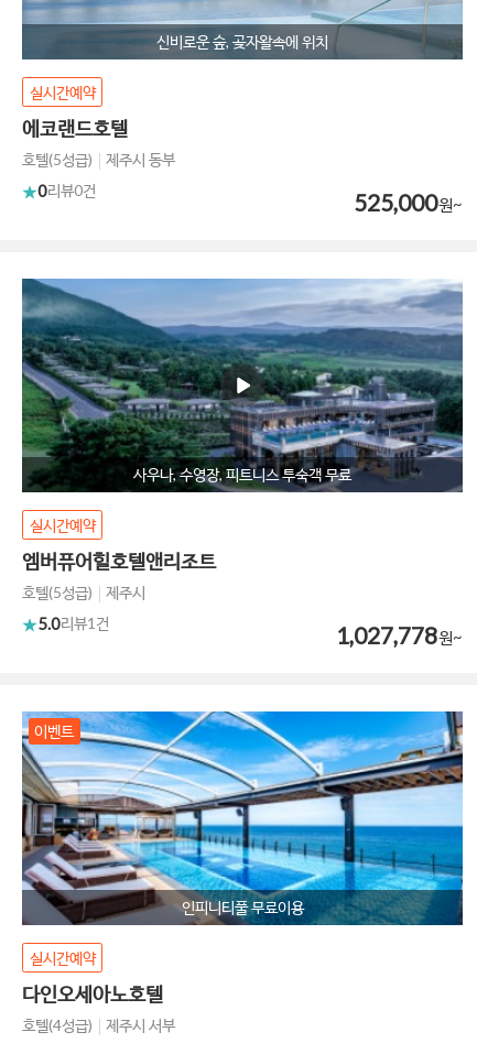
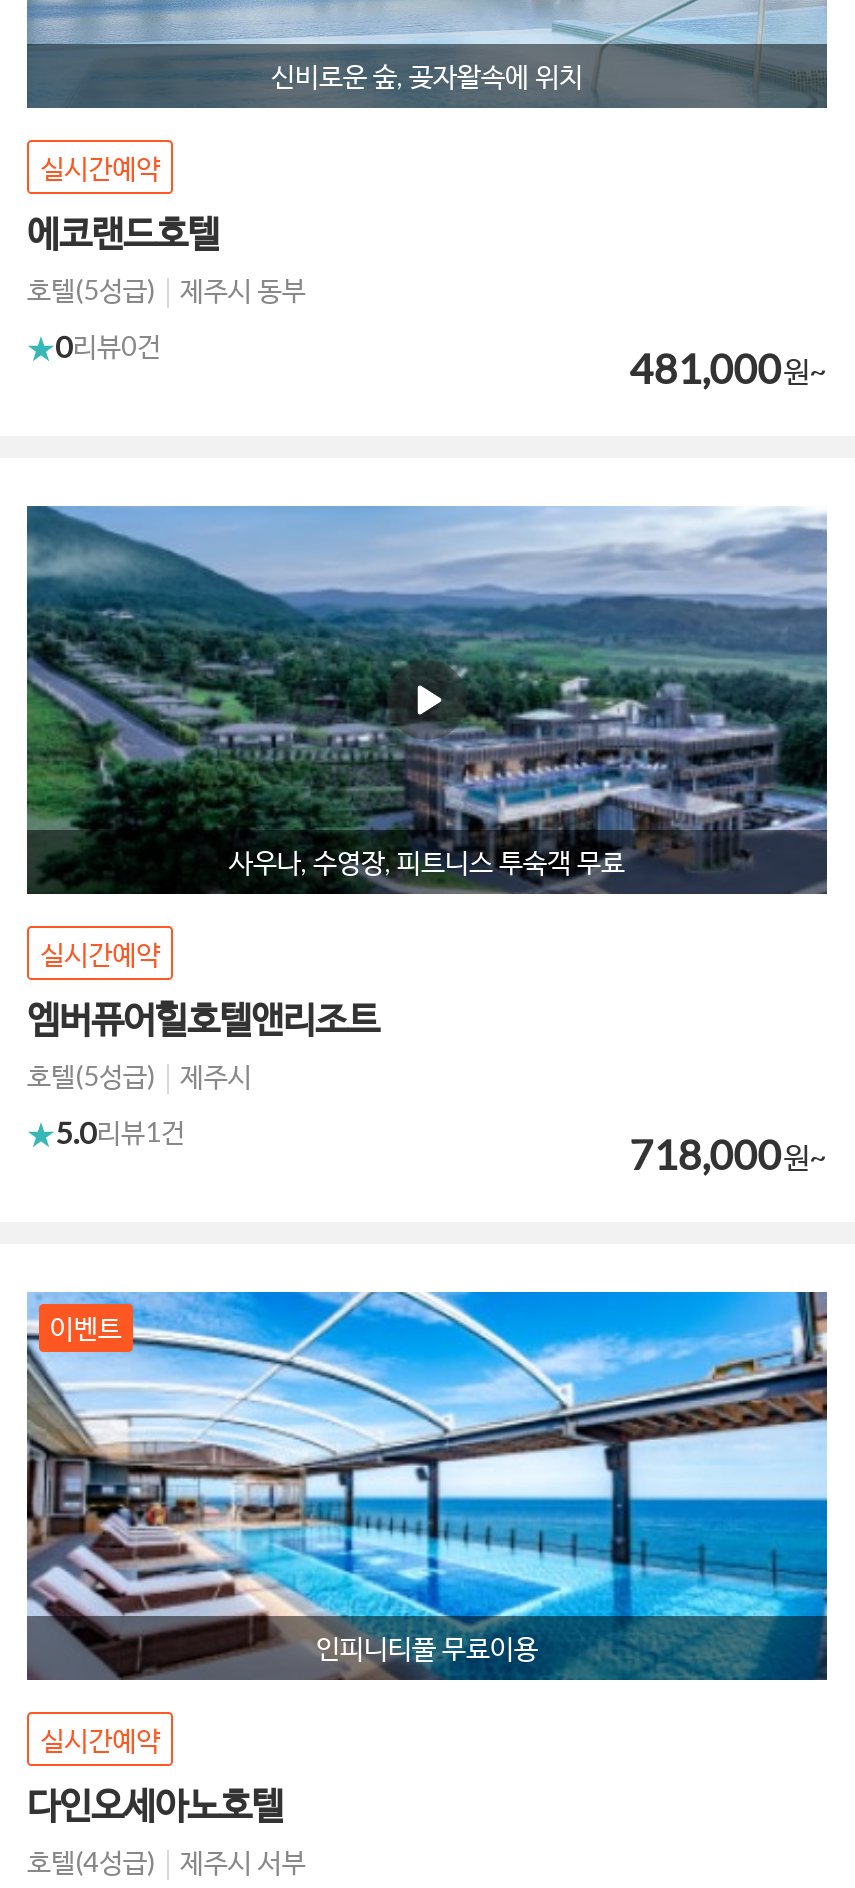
[354,189,463,216] 525,000원~ -> [629,343,827,391] 481,000원~
[336,622,463,648] 1,027,778원~ -> [629,1129,827,1177] 718,000원~

